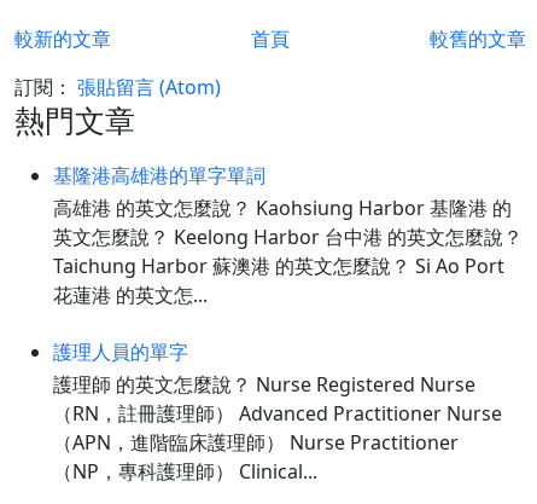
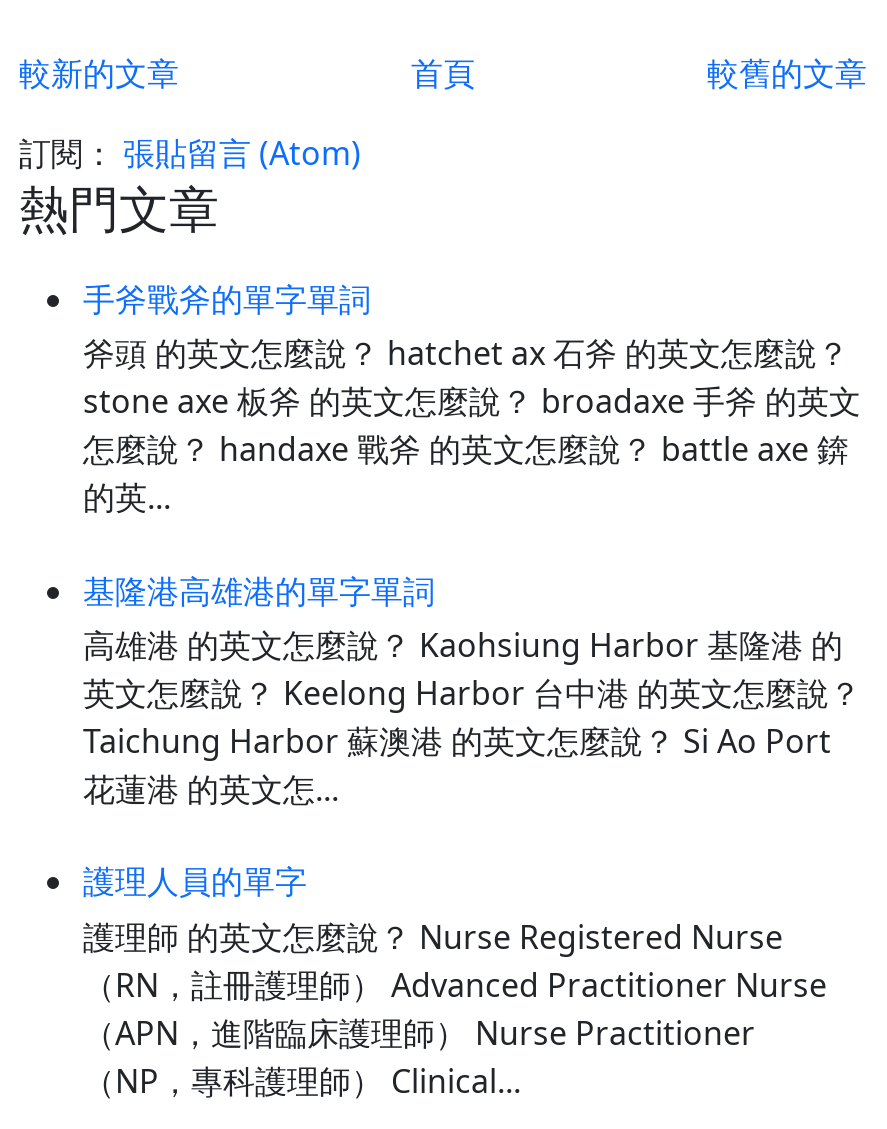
none -> [83,277,861,520] 手斧戰斧的單字單詞 | 斧頭 的英文怎麼說？ hatchet ax 石斧 的英文怎麼說？ | stone axe 板斧 的英文怎麼說？ broadaxe 手斧 的英文 | 怎麼說？ handaxe 戰斧 的英文怎麼說？ battle axe 錛 | 的英...

